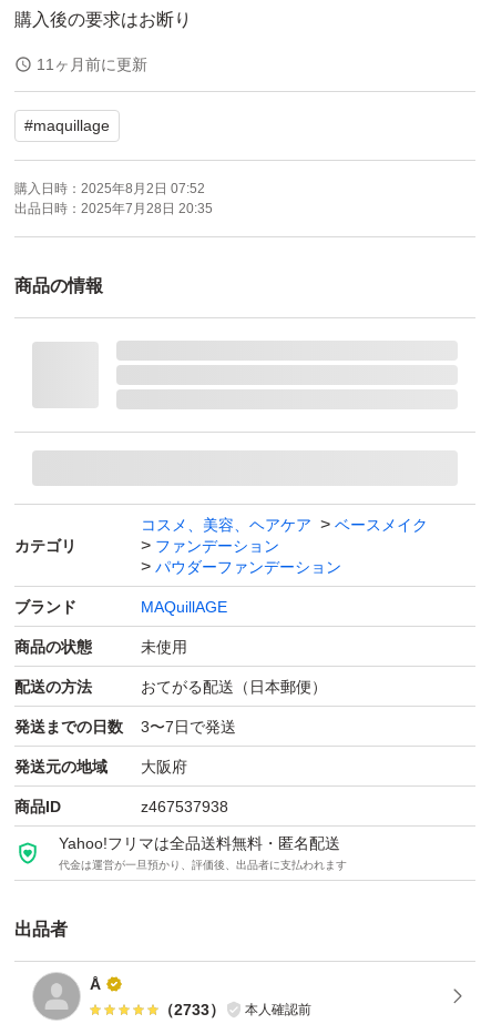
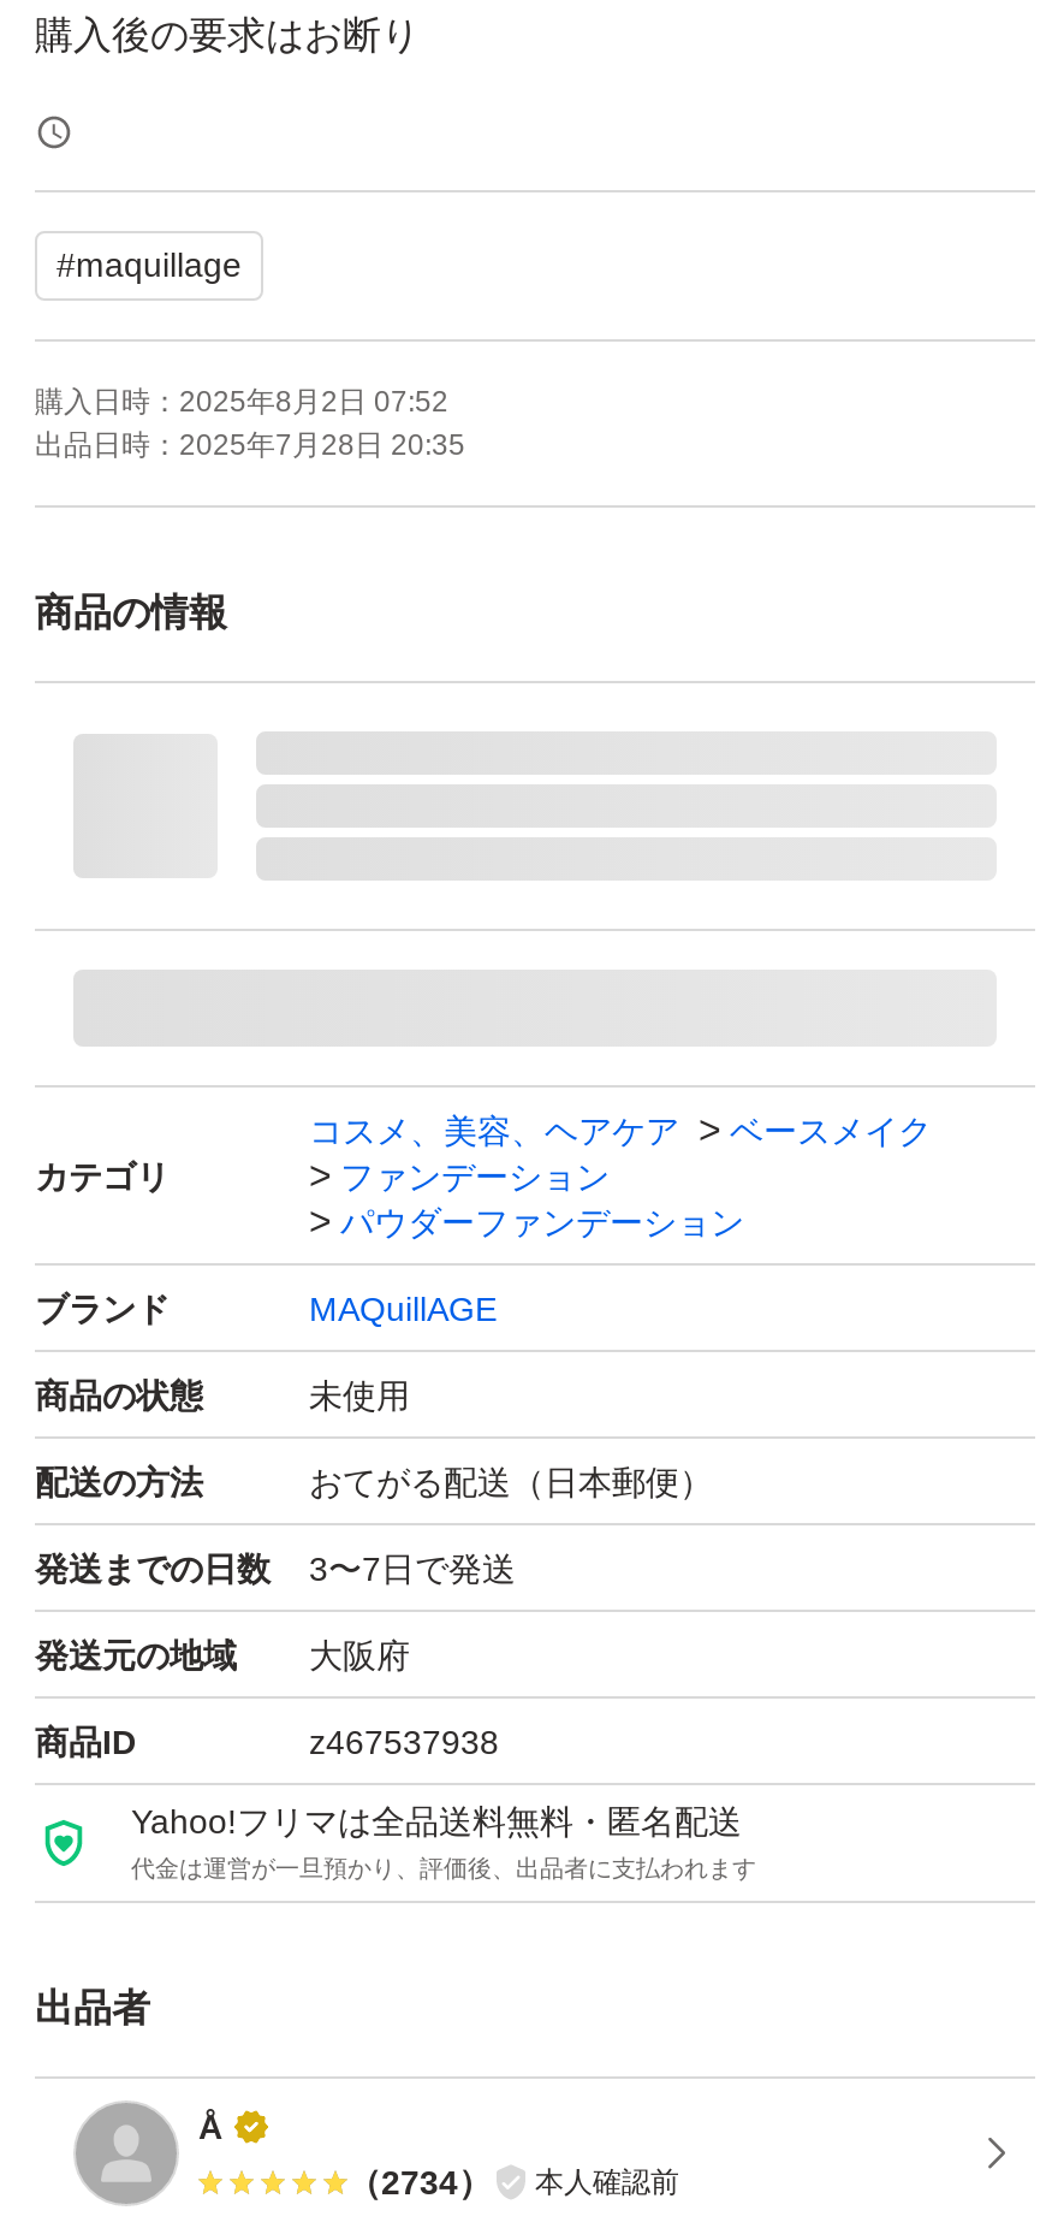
[37,56,147,74] 11ヶ月前に更新 -> none
[158,1001,311,1018] （2733） 本人確認前 -> [347,2163,679,2201] （2734） 本人確認前

